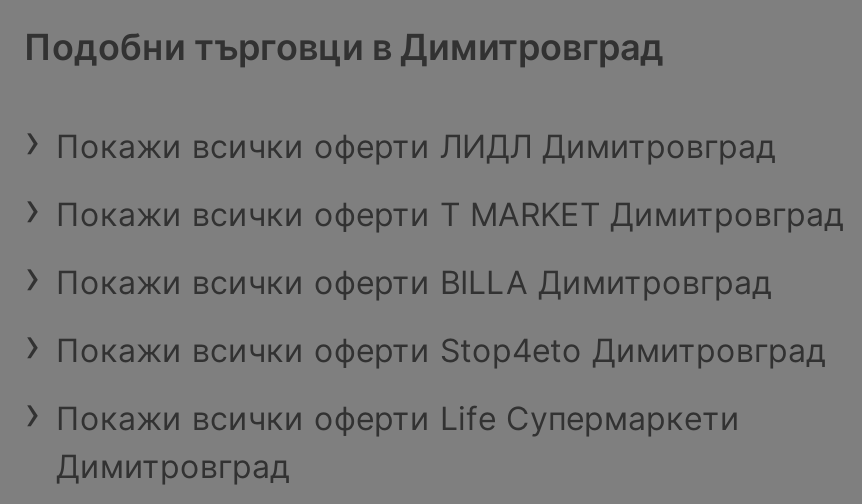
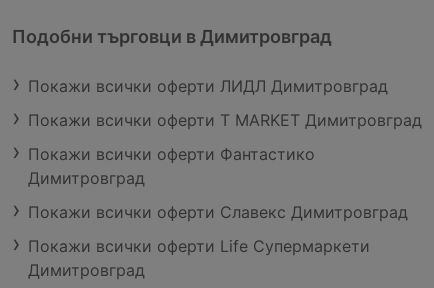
[56,263,772,303] Покажи всички оферти BILLA Димитровград -> [28,144,315,188] Покажи всички оферти Фантастико | Димитровград
[56,331,826,371] Покажи всички оферти Stop4eto Димитровград -> [28,202,408,222] Покажи всички оферти Славекс Димитровград

